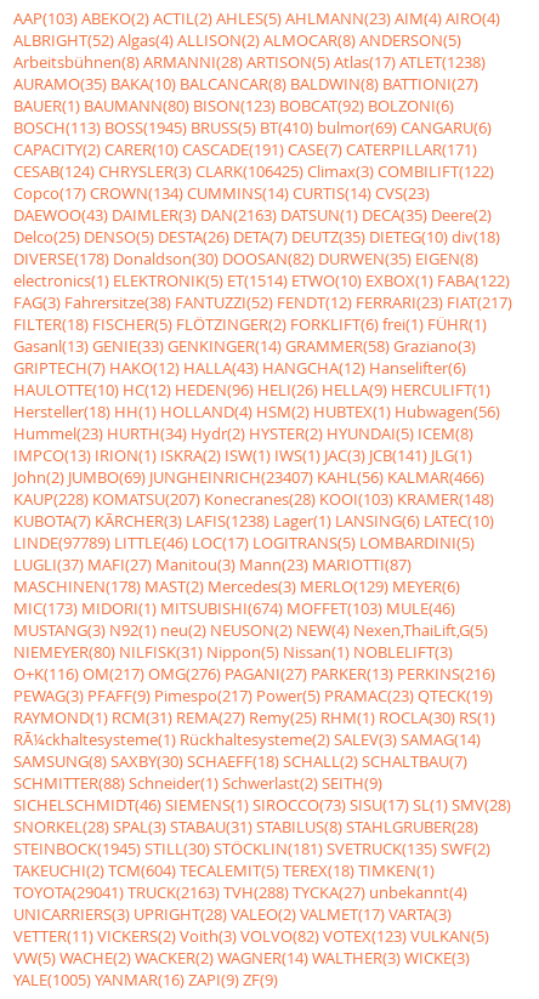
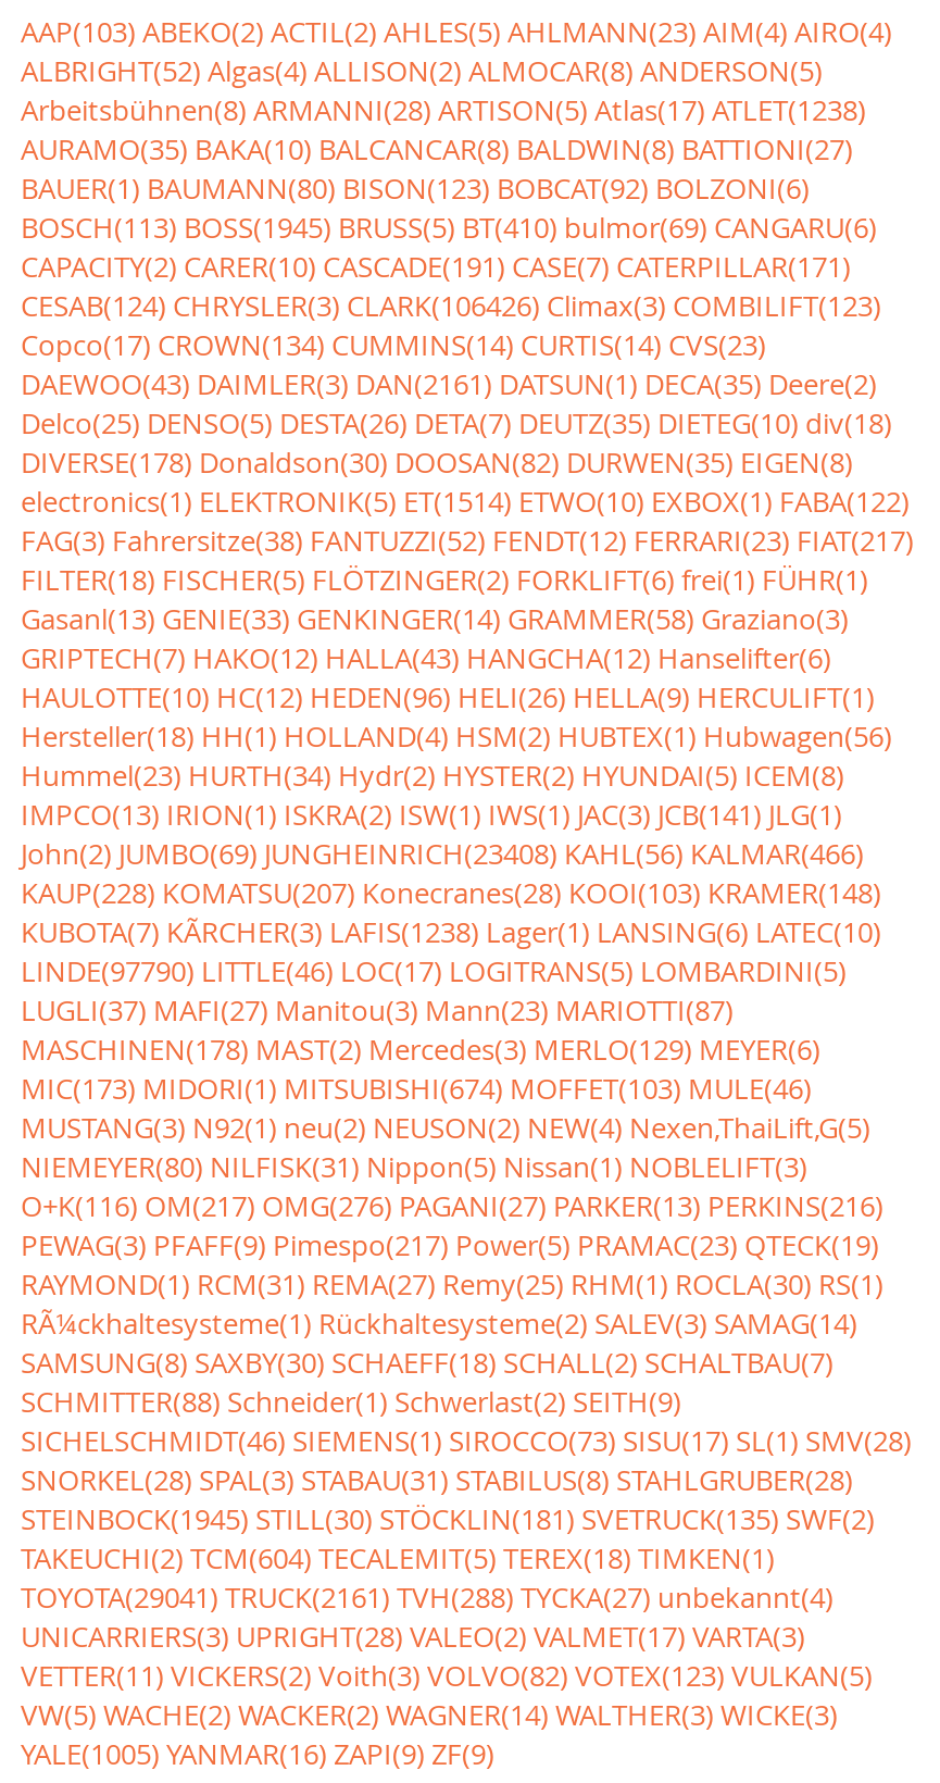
[13,160,494,182] CESAB(124) CHRYSLER(3) CLARK(106425) Climax(3) COMBILIFT(122) -> [21,286,881,325] CESAB(124) CHRYSLER(3) CLARK(106426) Climax(3) COMBILIFT(123)
[13,204,492,226] DAEWOO(43) DAIMLER(3) DAN(2163) DATSUN(1) DECA(35) Deere(2) -> [21,364,877,403] DAEWOO(43) DAIMLER(3) DAN(2161) DATSUN(1) DECA(35) Deere(2)
[13,466,484,488] John(2) JUMBO(69) JUNGHEINRICH(23407) KAHL(56) KALMAR(466) -> [21,834,864,873] John(2) JUMBO(69) JUNGHEINRICH(23408) KAHL(56) KALMAR(466)
[13,532,475,554] LINDE(97789) LITTLE(46) LOC(17) LOGITRANS(5) LOMBARDINI(5) -> [21,951,847,990] LINDE(97790) LITTLE(46) LOC(17) LOGITRANS(5) LOMBARDINI(5)
[13,881,467,903] TOYOTA(29041) TRUCK(2163) TVH(288) TYCKA(27) unbekannt(4) -> [21,1578,834,1617] TOYOTA(29041) TRUCK(2161) TVH(288) TYCKA(27) unbekannt(4)

